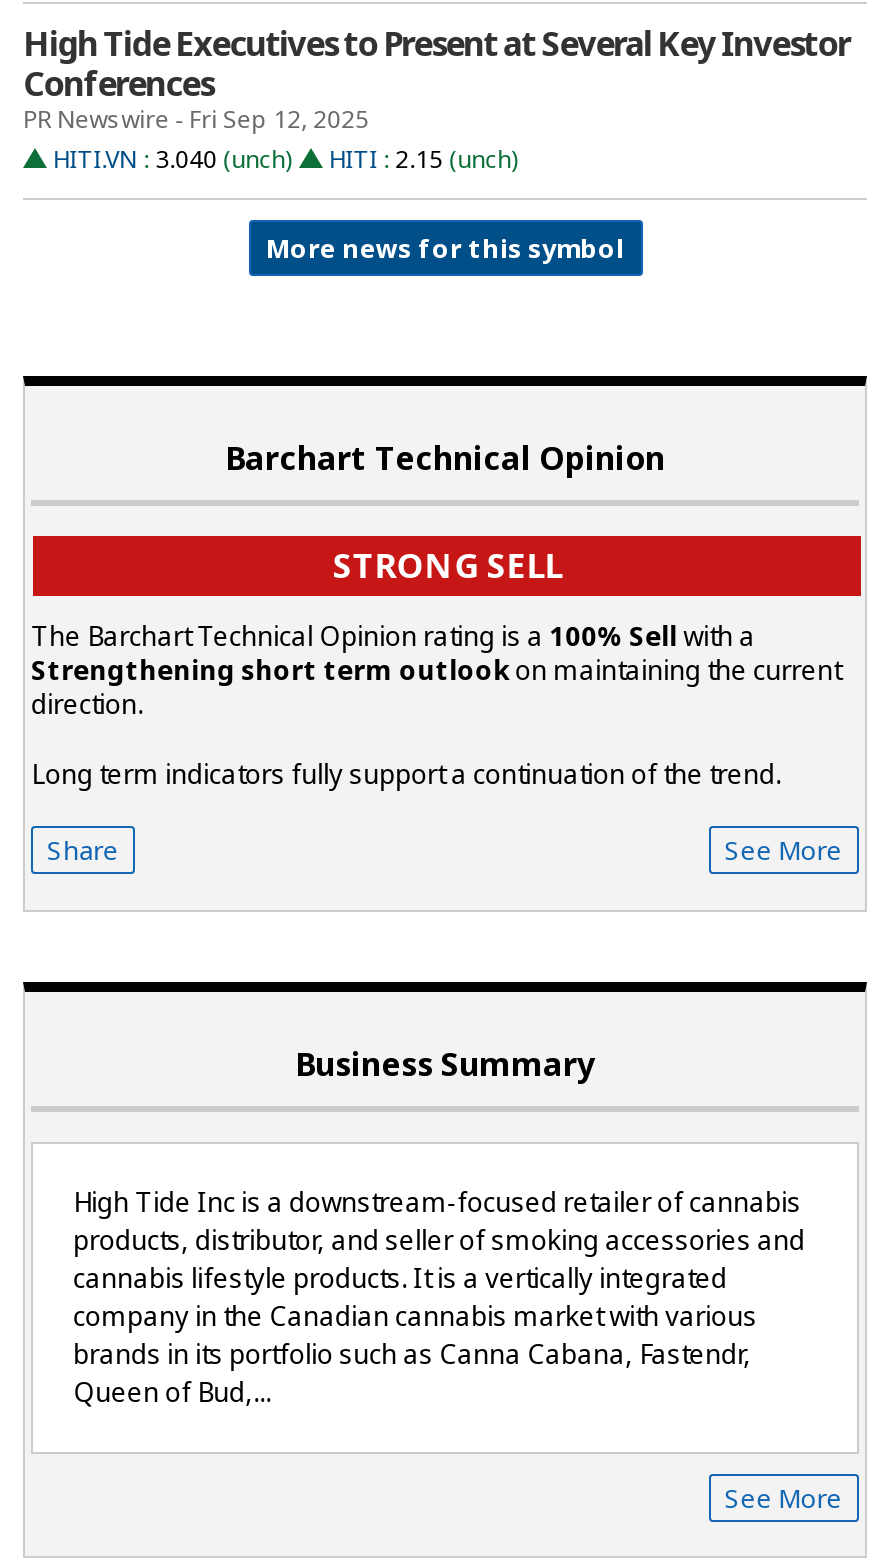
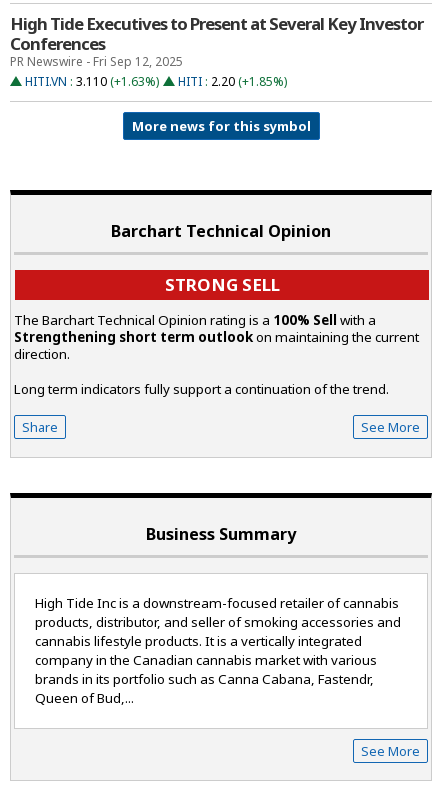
[53,143,291,177] HITI.VN : 3.040 (unch) -> [25,73,159,90] HITI.VN : 3.110 (+1.63%)
[329,143,517,177] HITI : 2.15 (unch) -> [178,73,287,90] HITI : 2.20 (+1.85%)

